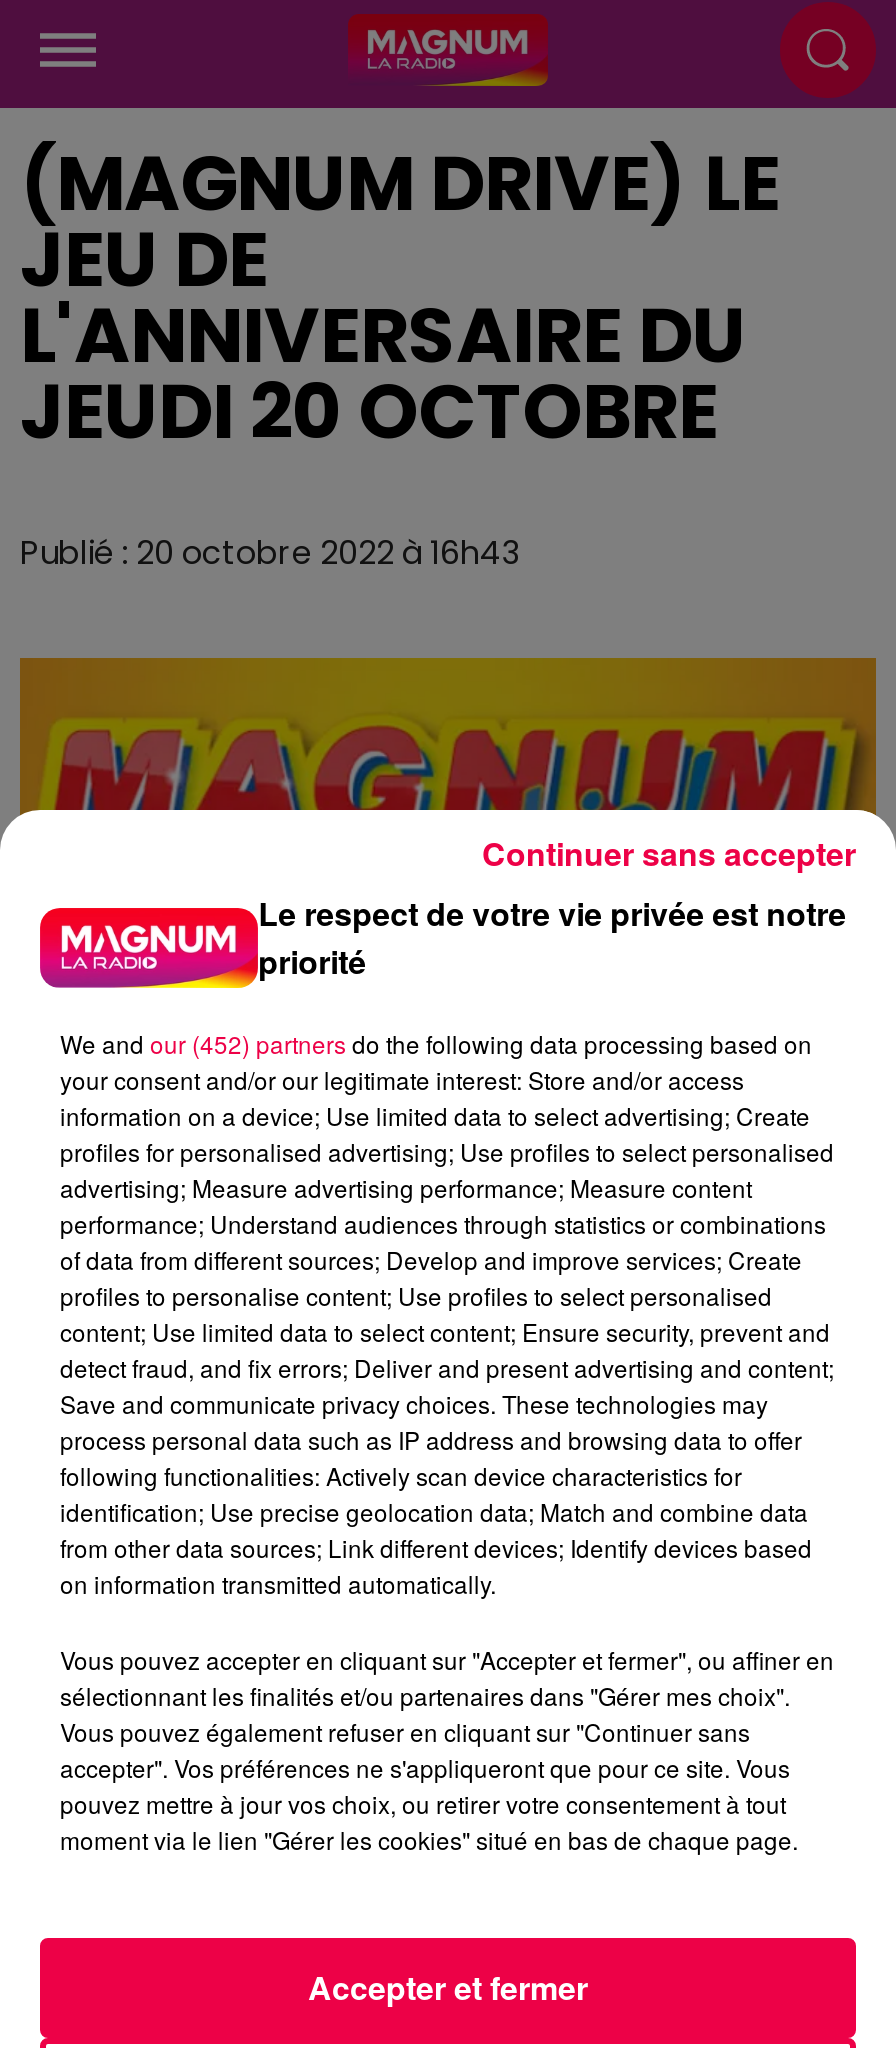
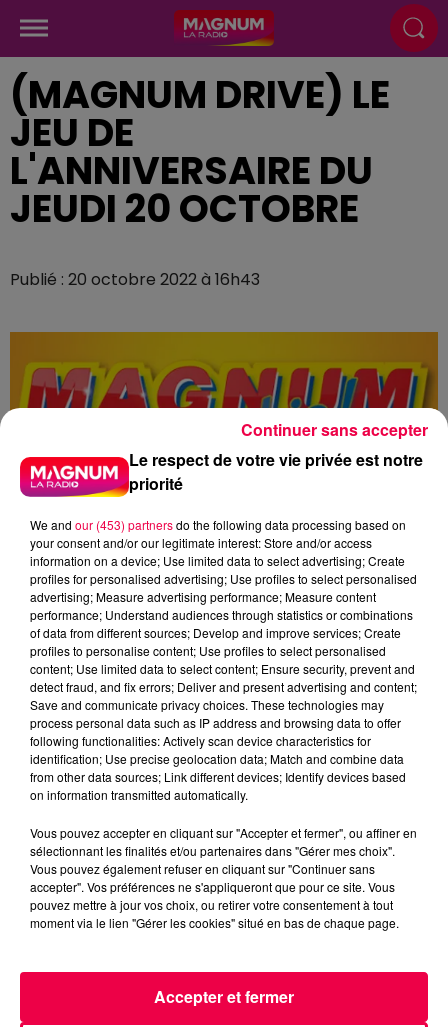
[60,1025,812,1059] We and our (452) partners do the following data processing based on -> [30,515,406,532] We and our (453) partners do the following data processing based on

